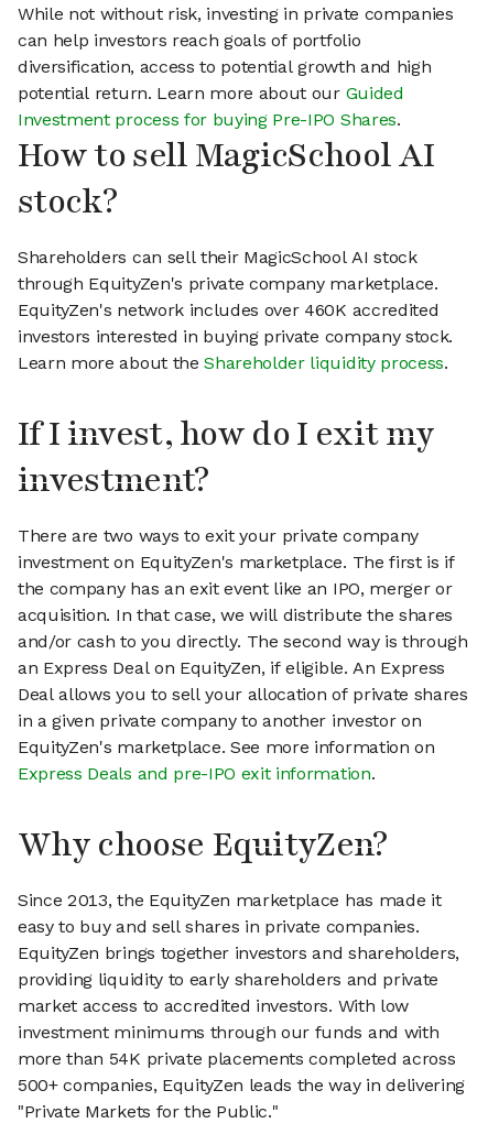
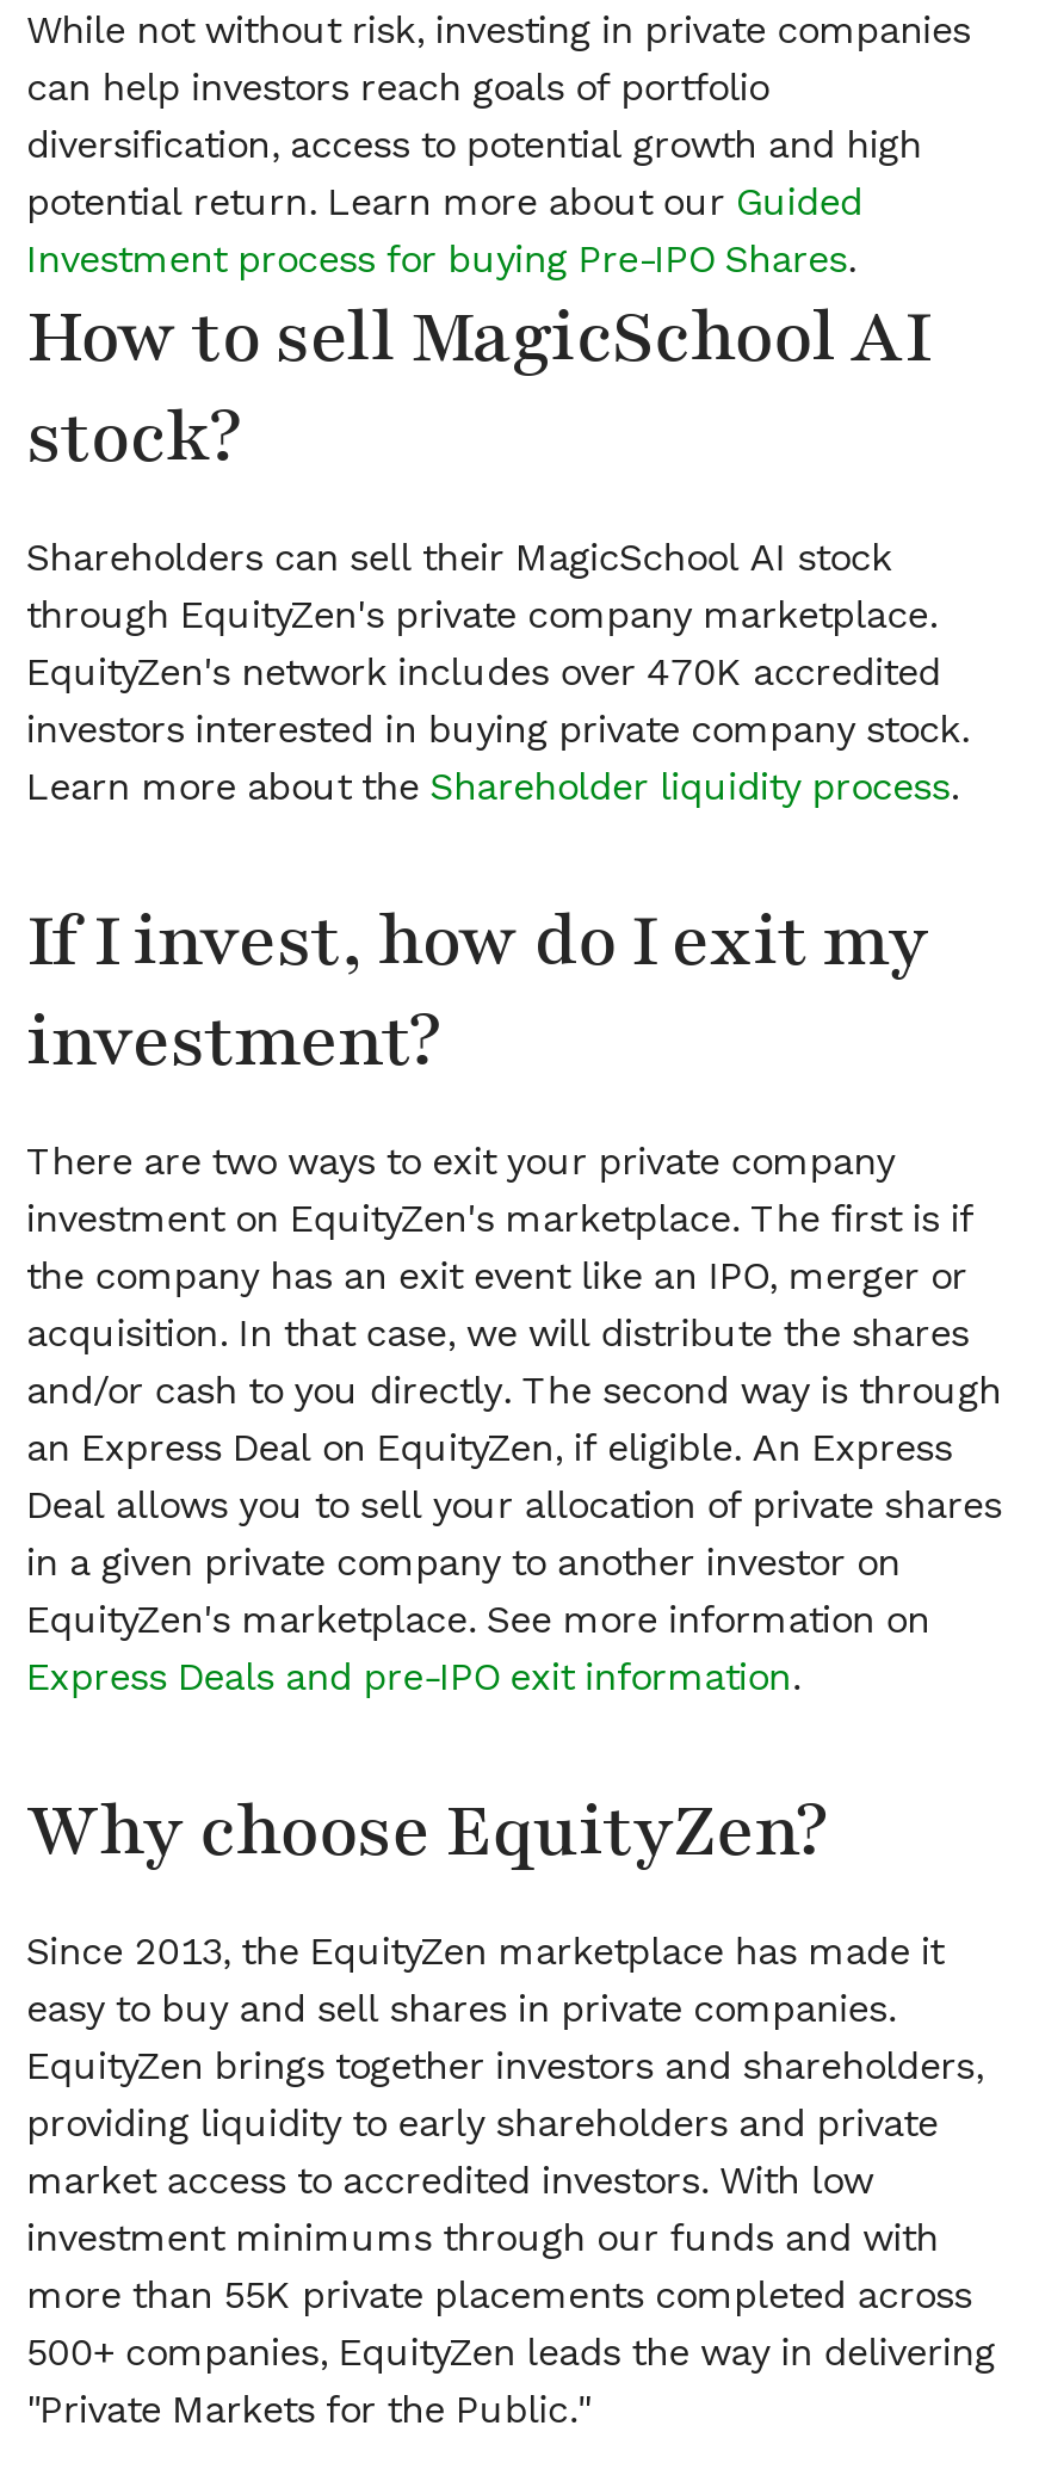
[18,300,439,321] EquityZen's network includes over 460K accredited -> [26,650,941,696] EquityZen's network includes over 470K accredited
[18,1049,455,1070] more than 54K private placements completed across -> [26,2273,972,2319] more than 55K private placements completed across

